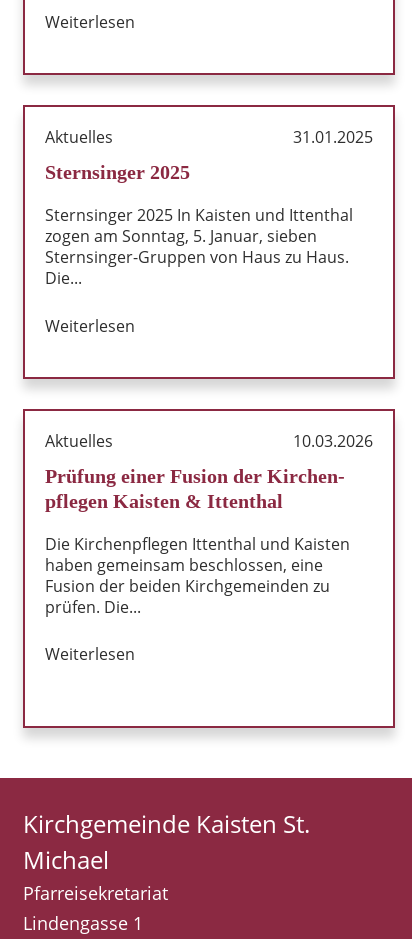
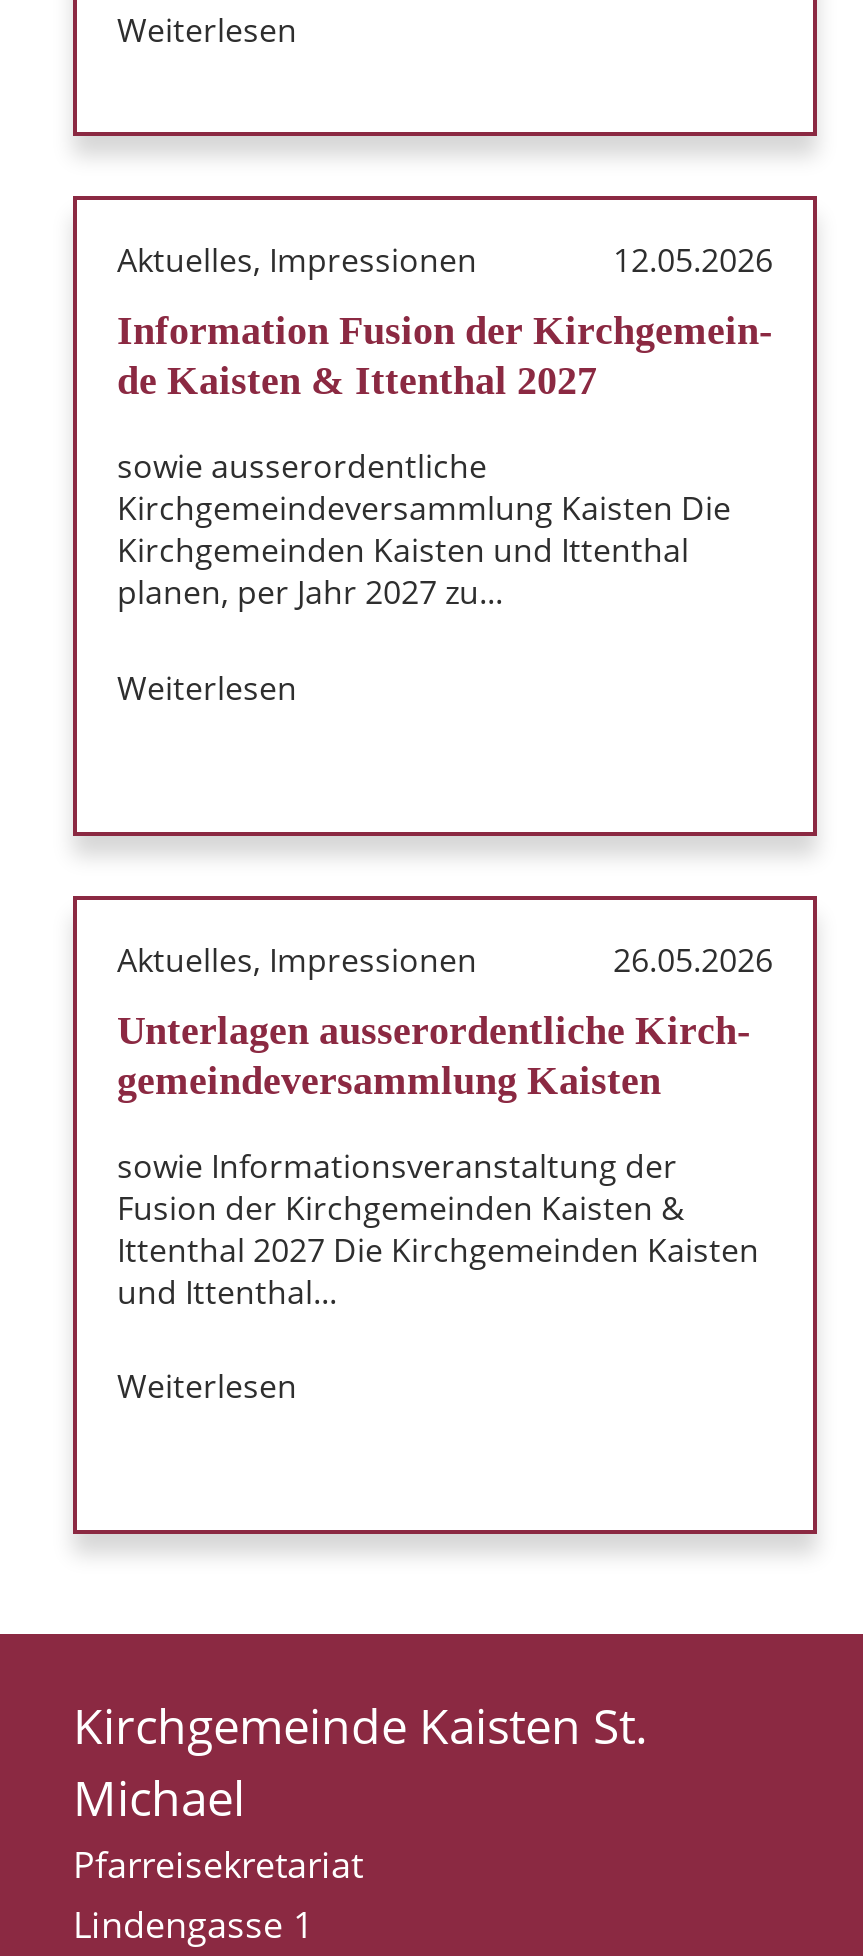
[45,126,373,148] Aktuelles | 31.01.2025 -> [117,238,773,282] Aktuelles, Impressionen | 12.05.2026
[45,161,190,183] Sternsinger 2025 -> [117,308,773,402] Information Fusion der Kirchgemein | de Kaisten & Ittenthal 2027
[45,204,353,289] Sternsinger 2025 In Kaisten und Ittenthal | zogen am Sonntag, 5. Januar, sieben | Sternsinger-Gruppen von Haus zu Haus. | Die... -> [117,444,731,614] sowie ausserordentliche | Kirchgemeindeversammlung Kaisten Die | Kirchgemeinden Kaisten und Ittenthal | planen, per Jahr 2027 zu...
[45,430,373,452] Aktuelles | 10.03.2026 -> [117,937,773,981] Aktuelles, Impressionen | 26.05.2026
[45,465,345,512] Prüfung einer Fusion der Kirchen | pflegen Kaisten & Ittenthal -> [117,1007,751,1101] Unterlagen ausserordentliche Kirch | gemeindeversammlung Kaisten
[45,533,350,618] Die Kirchenpflegen Ittenthal und Kaisten | haben gemeinsam beschlossen, eine | Fusion der beiden Kirchgemeinden zu | prüfen. Die... -> [117,1143,759,1313] sowie Informationsveranstaltung der | Fusion der Kirchgemeinden Kaisten & | Ittenthal 2027 Die Kirchgemeinden Kaisten | und Ittenthal...

